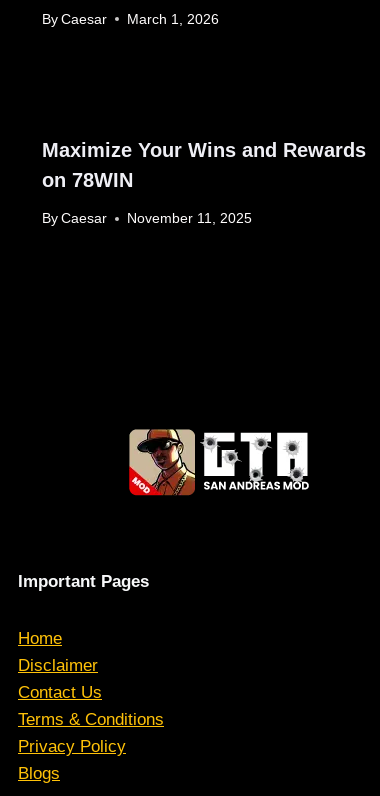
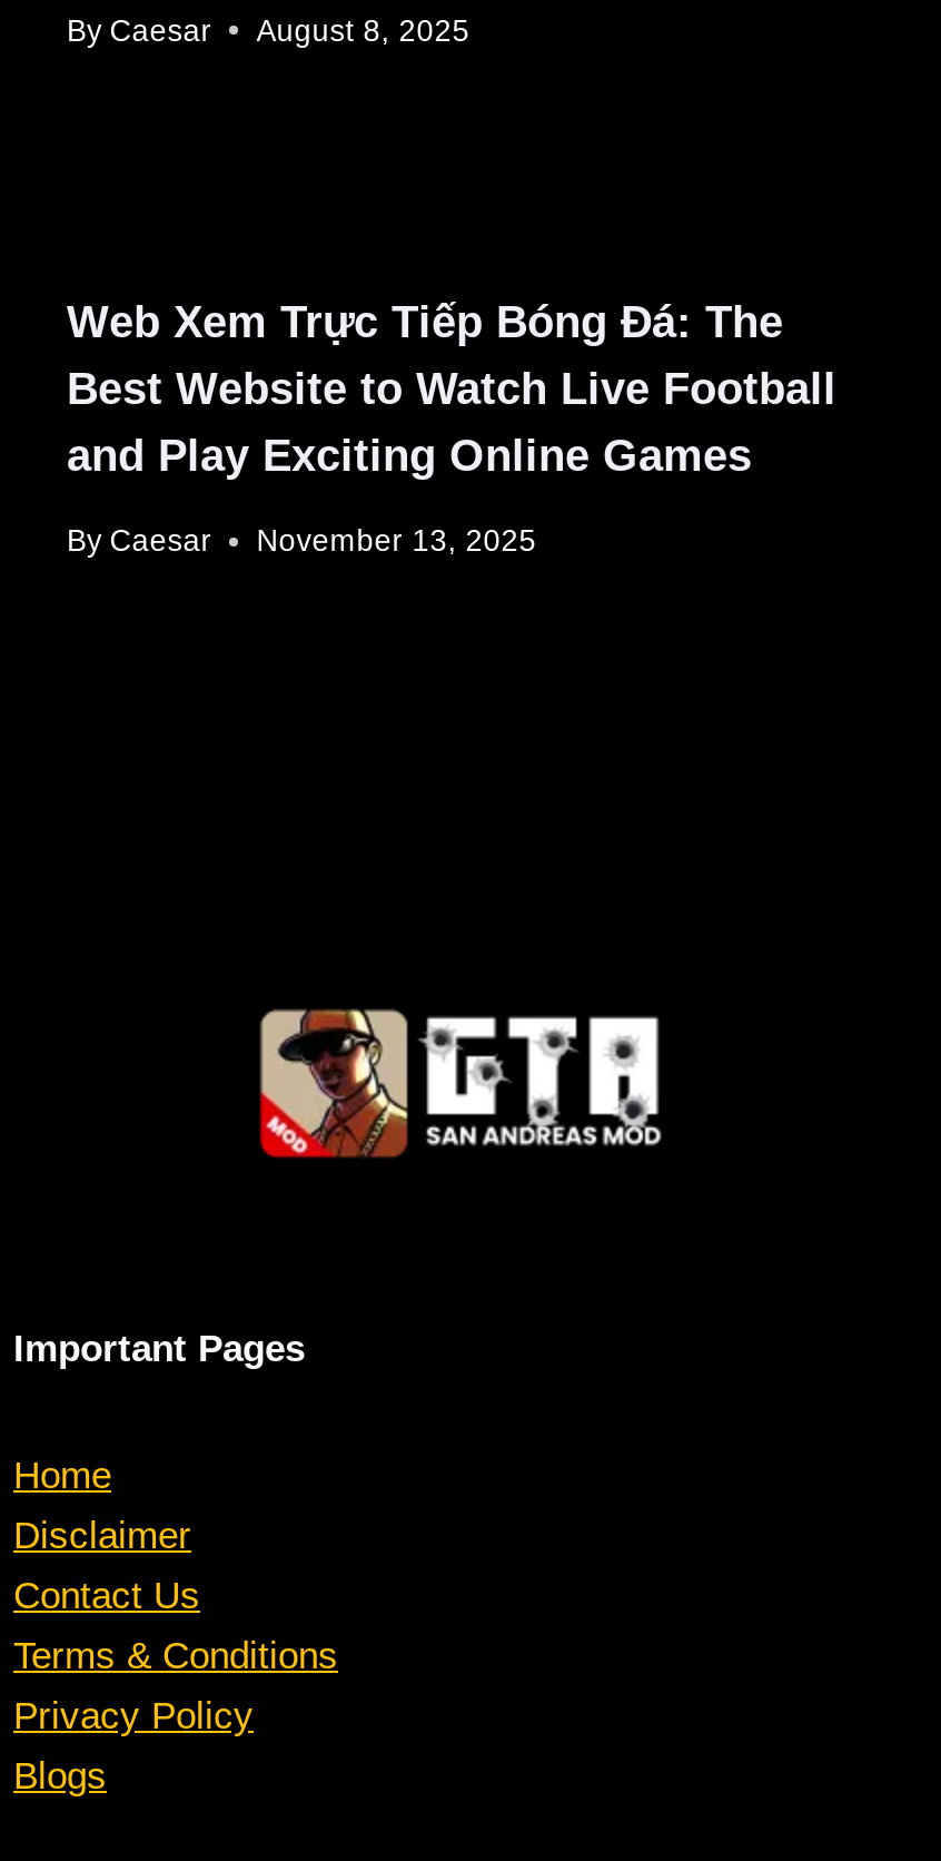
[42,11,219,26] By Caesar March 1, 2026 -> [67,13,470,47] By Caesar August 8, 2025
[42,138,366,190] Maximize Your Wins and Rewards | on 78WIN -> [67,296,836,479] Web Xem Trực Tiếp Bóng Đá: The | Best Website to Watch Live Football | and Play Exciting Online Games
[42,211,252,226] By Caesar November 11, 2025 -> [67,524,537,558] By Caesar November 13, 2025

